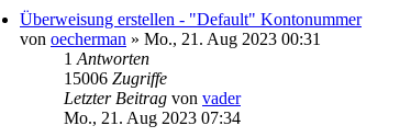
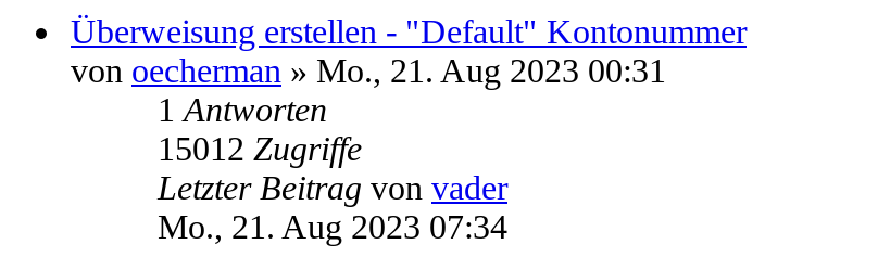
[64,69,167,88] 15006 Zugriffe -> [158,130,362,167] 15012 Zugriffe

